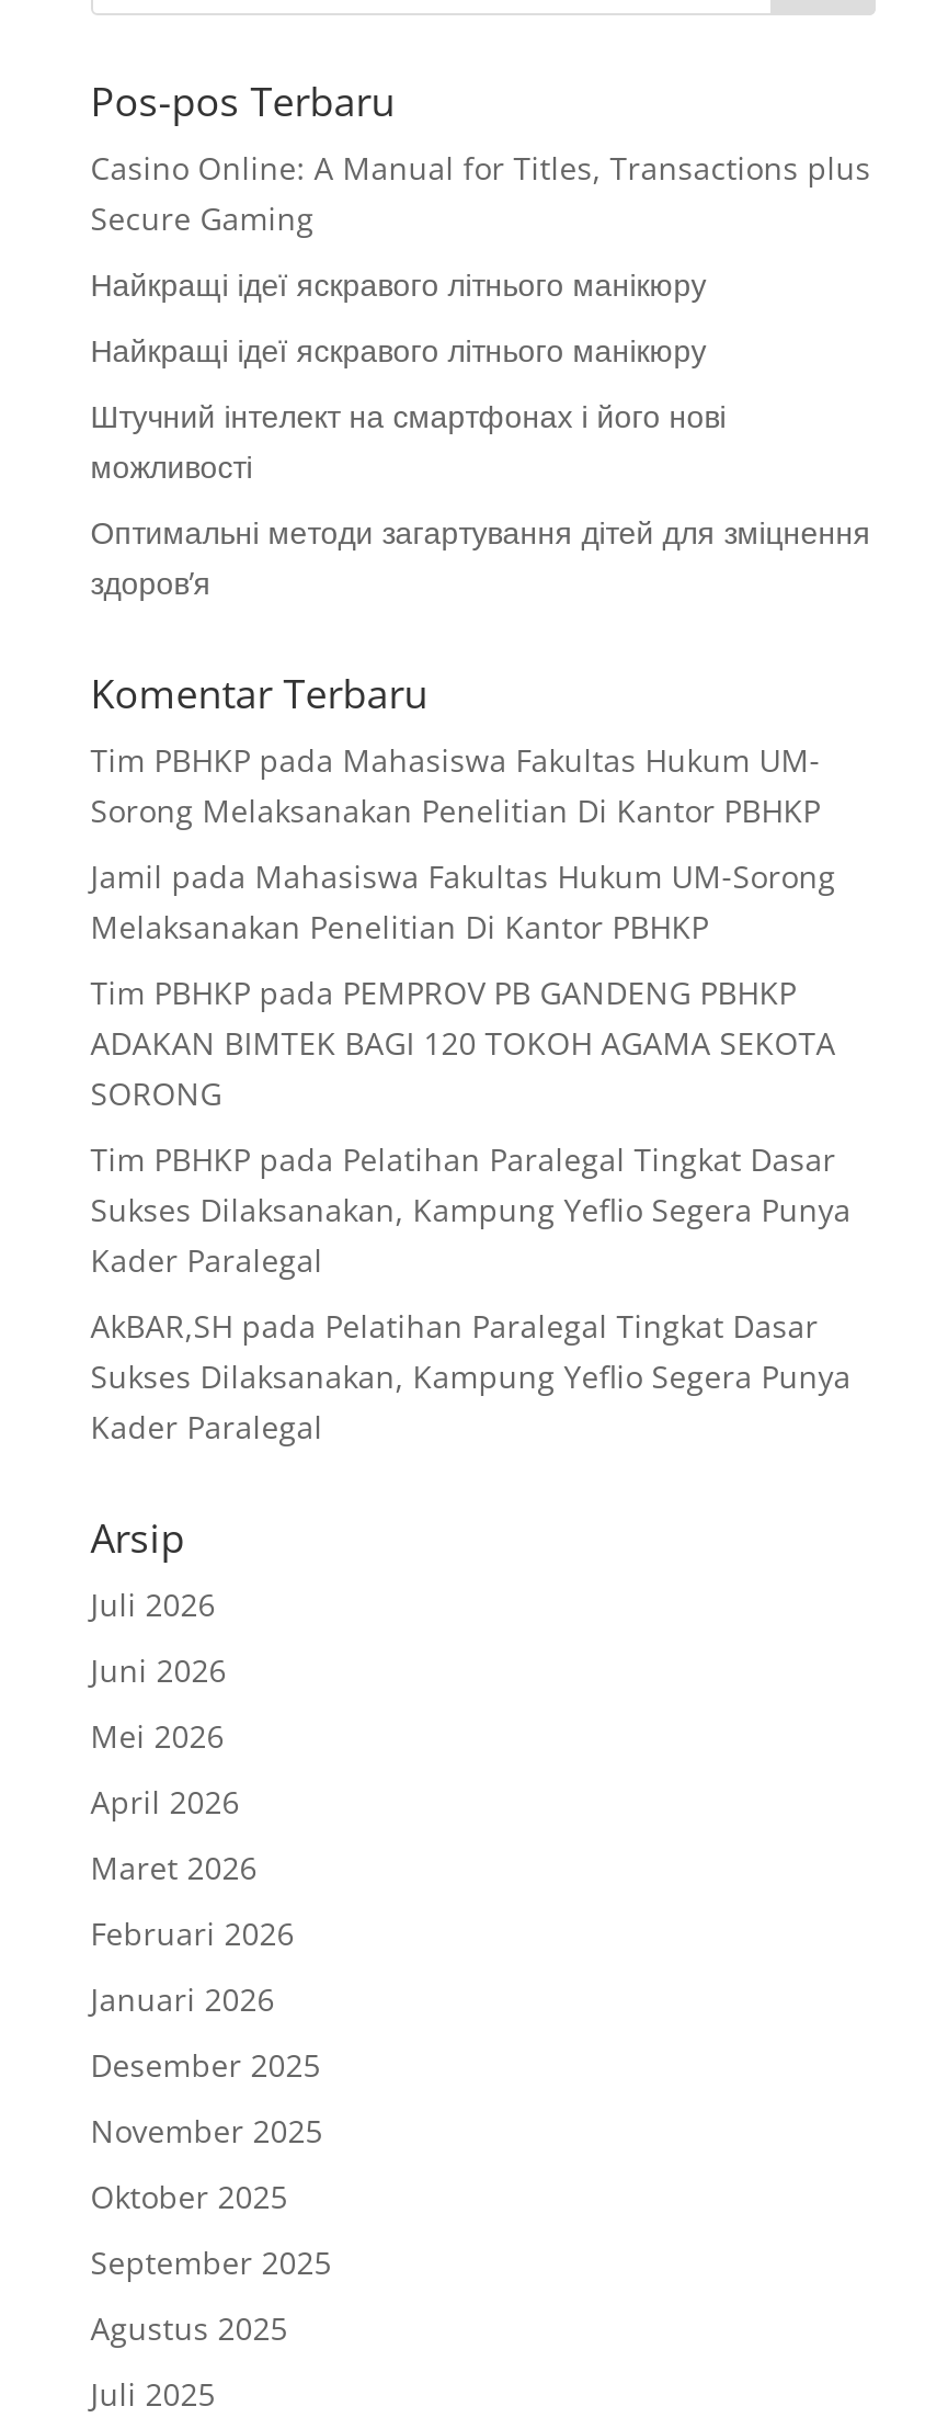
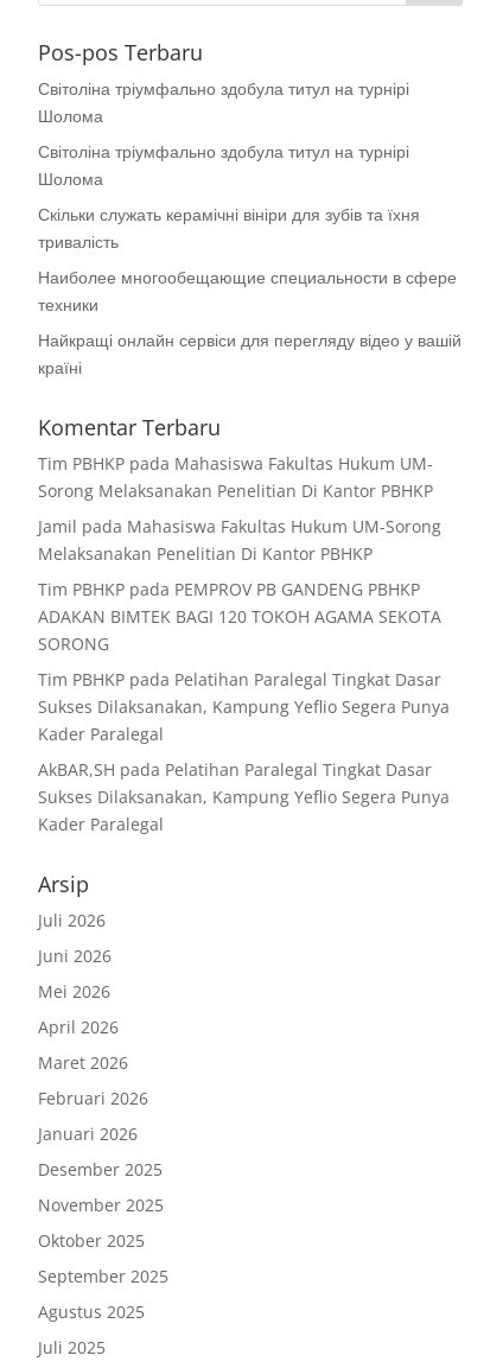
[91,147,871,240] Casino Online: A Manual for Titles, Transactions plus | Secure Gaming -> [38,77,409,127] Світоліна тріумфально здобула титул на турнірі | Шолома
[91,264,706,305] Найкращі ідеї яскравого літнього манікюру -> [38,140,409,190] Світоліна тріумфально здобула титул на турнірі | Шолома
[91,329,706,371] Найкращі ідеї яскравого літнього манікюру -> [38,203,420,253] Скільки служать керамічні вініри для зубів та їхня | тривалість
[91,395,726,487] Штучний інтелект на смартфонах і його нові | можливості -> [38,266,456,316] Наиболее многообещающие специальности в сфере | техники
[91,511,871,604] Оптимальні методи загартування дітей для зміцнення | здоров’я -> [38,329,461,379] Найкращі онлайн сервіси для перегляду відео у вашій | країні

